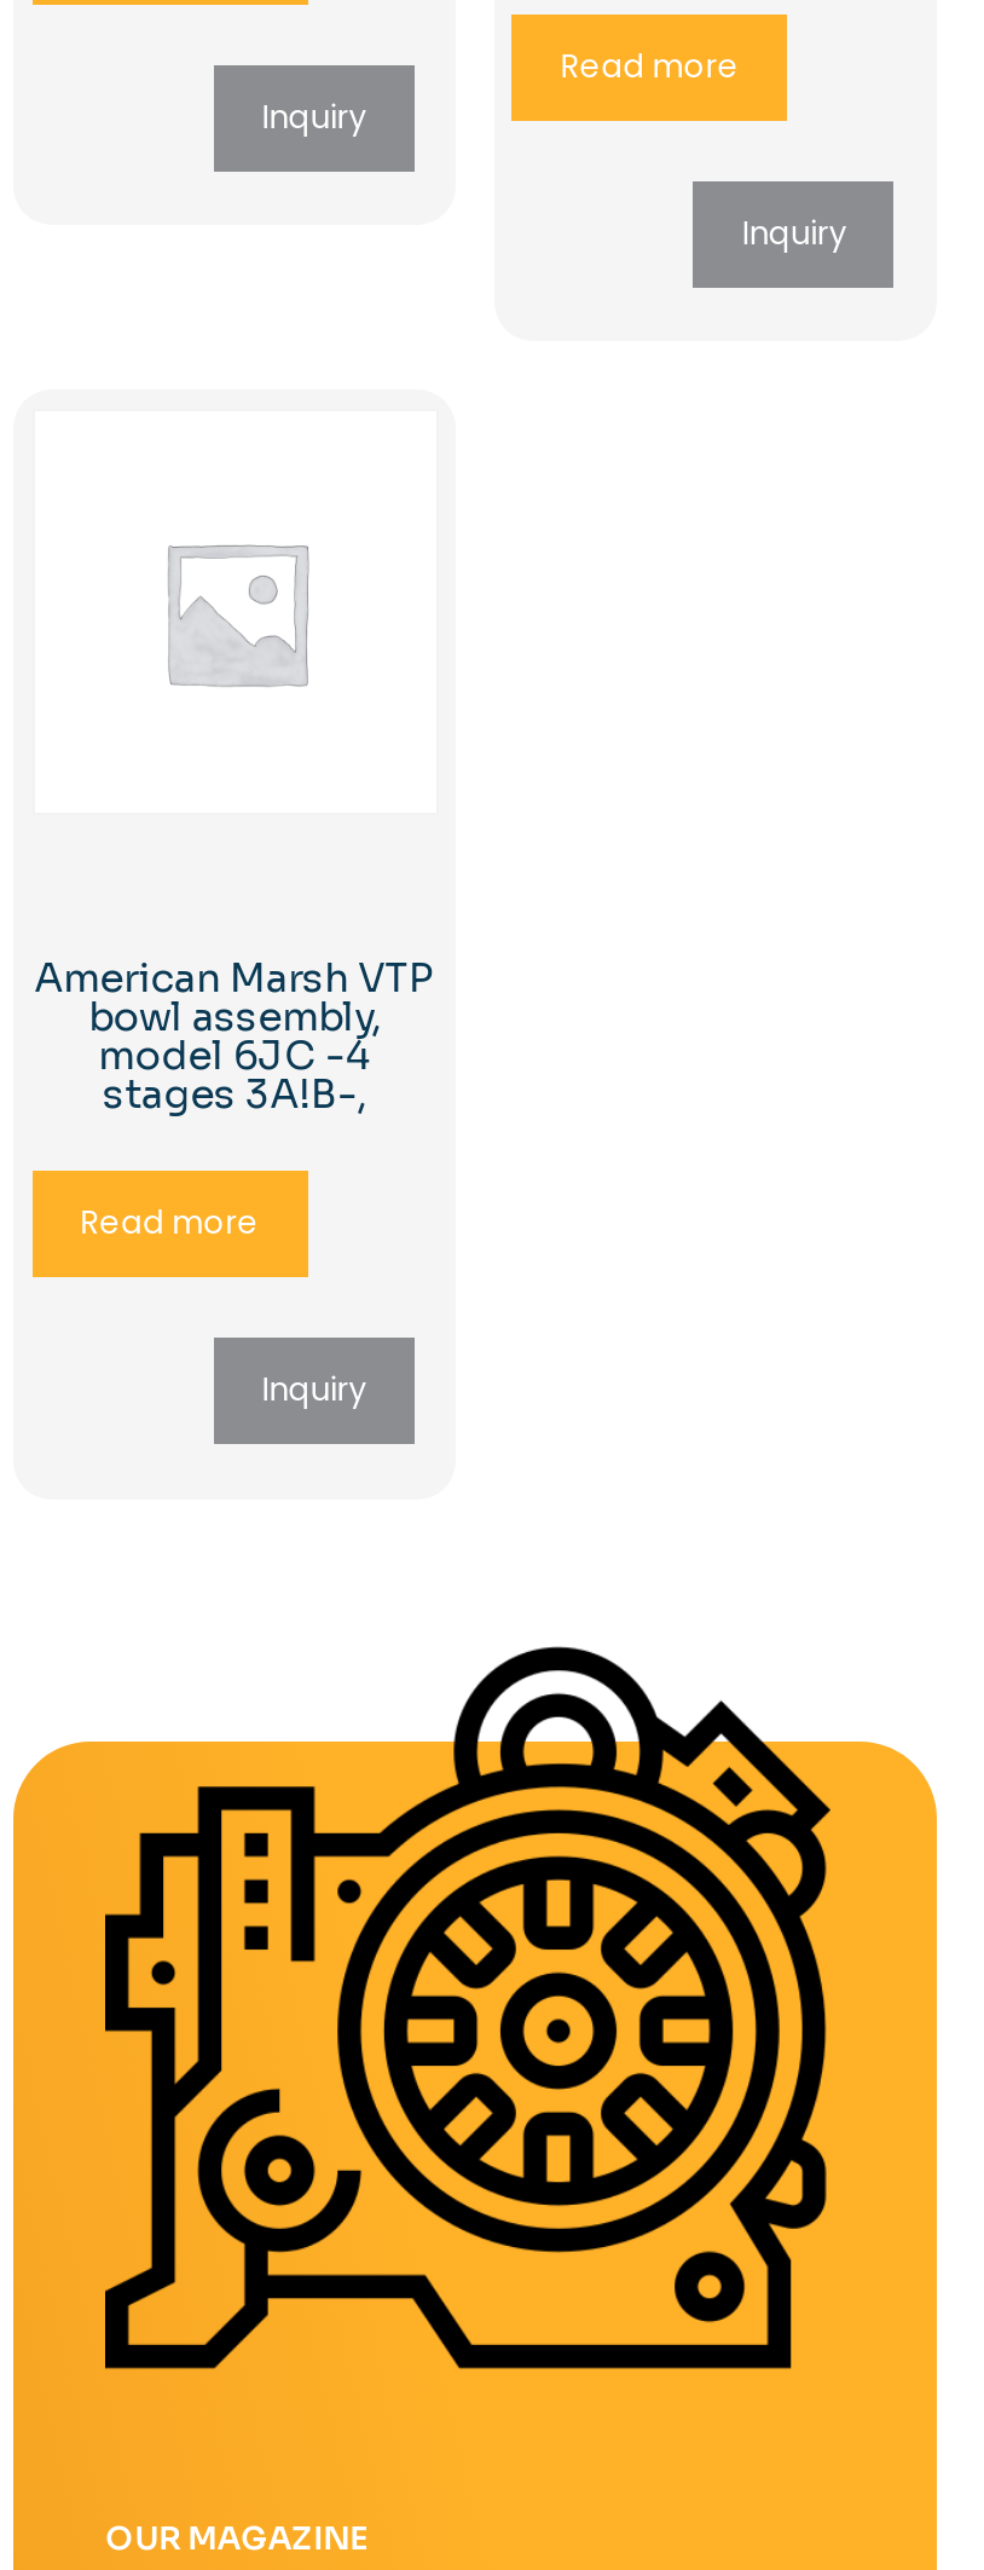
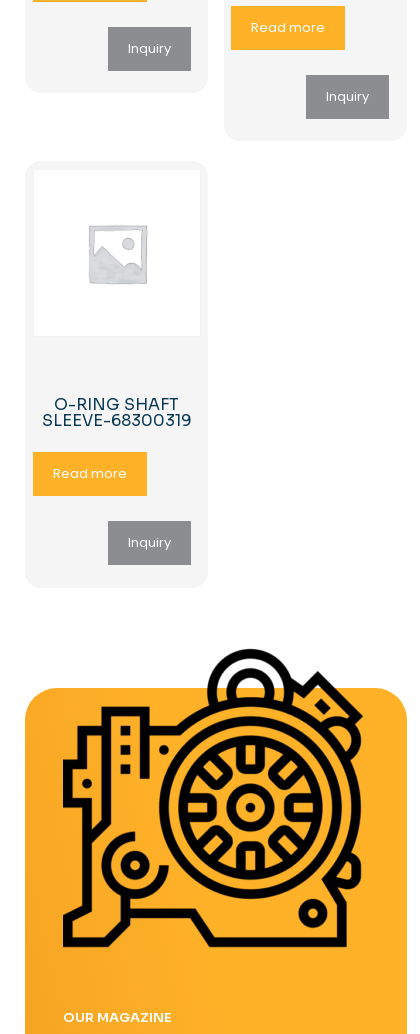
[34,954,436,1120] American Marsh VTP | bowl assembly, | model 6JC -4 | stages 3A!B-, -> [42,394,192,431] O-RING SHAFT | SLEEVE-68300319

